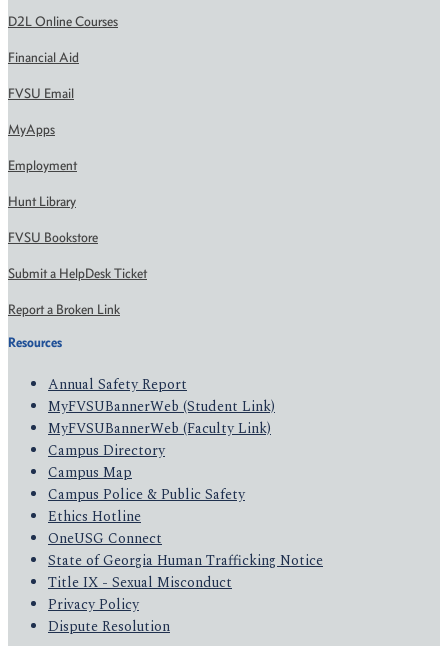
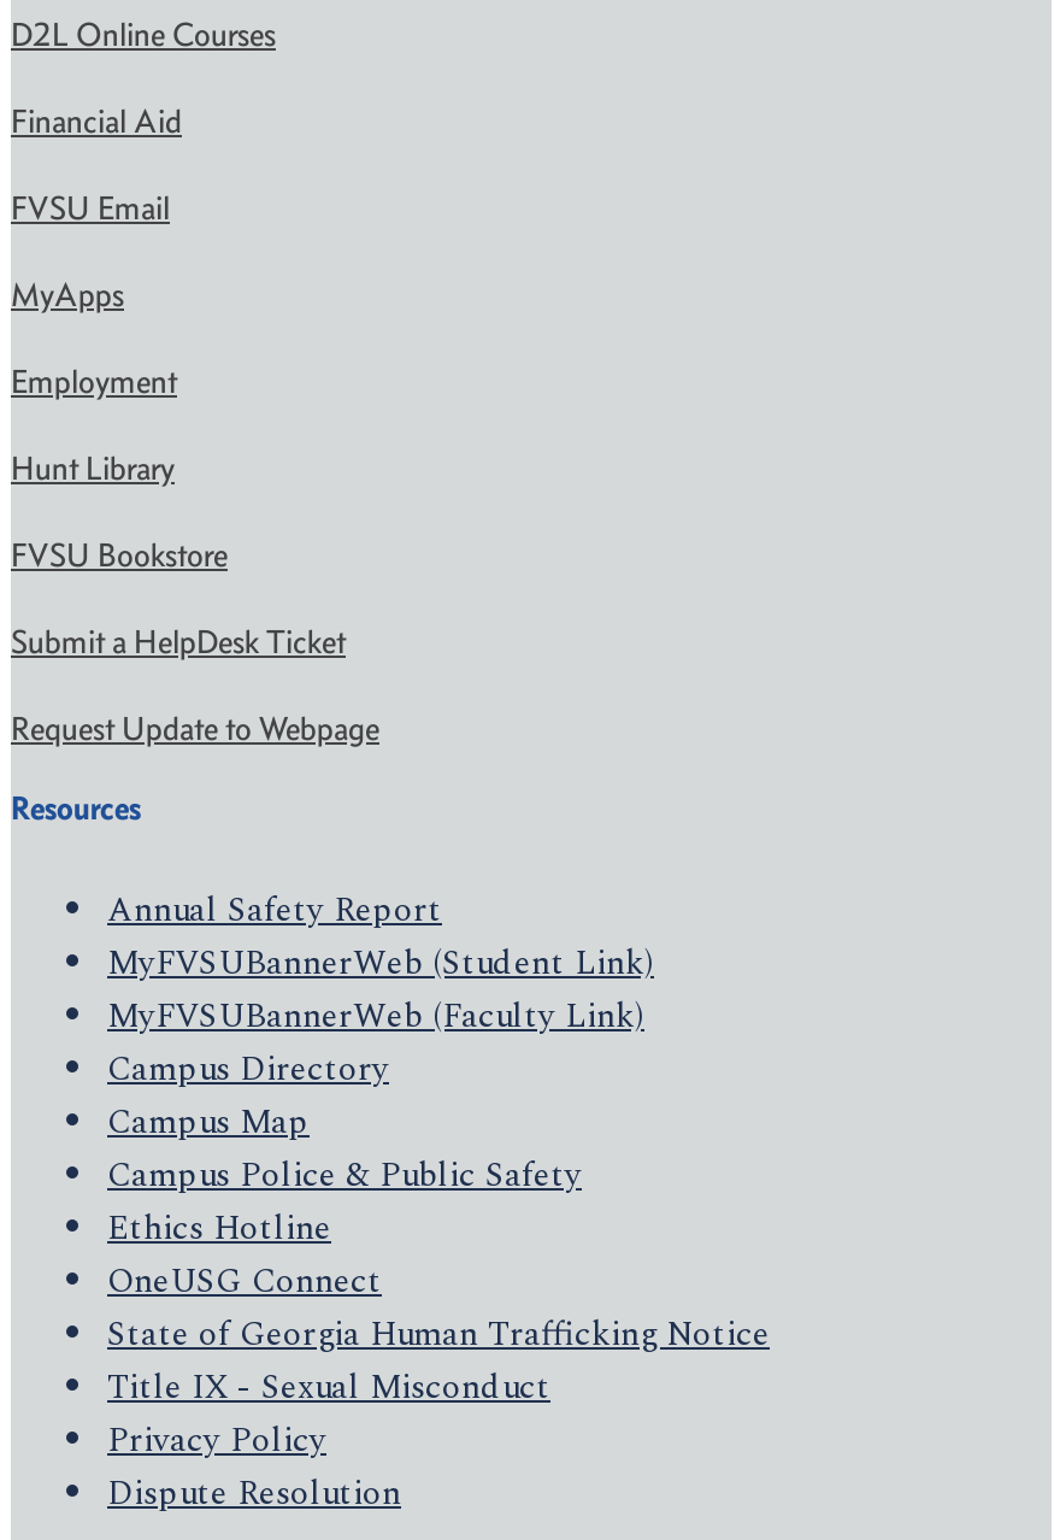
[8,301,120,318] Report a Broken Link -> [11,708,379,749] Request Update to Webpage

